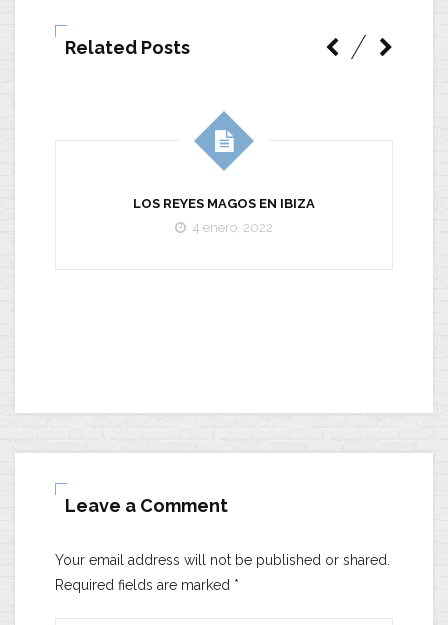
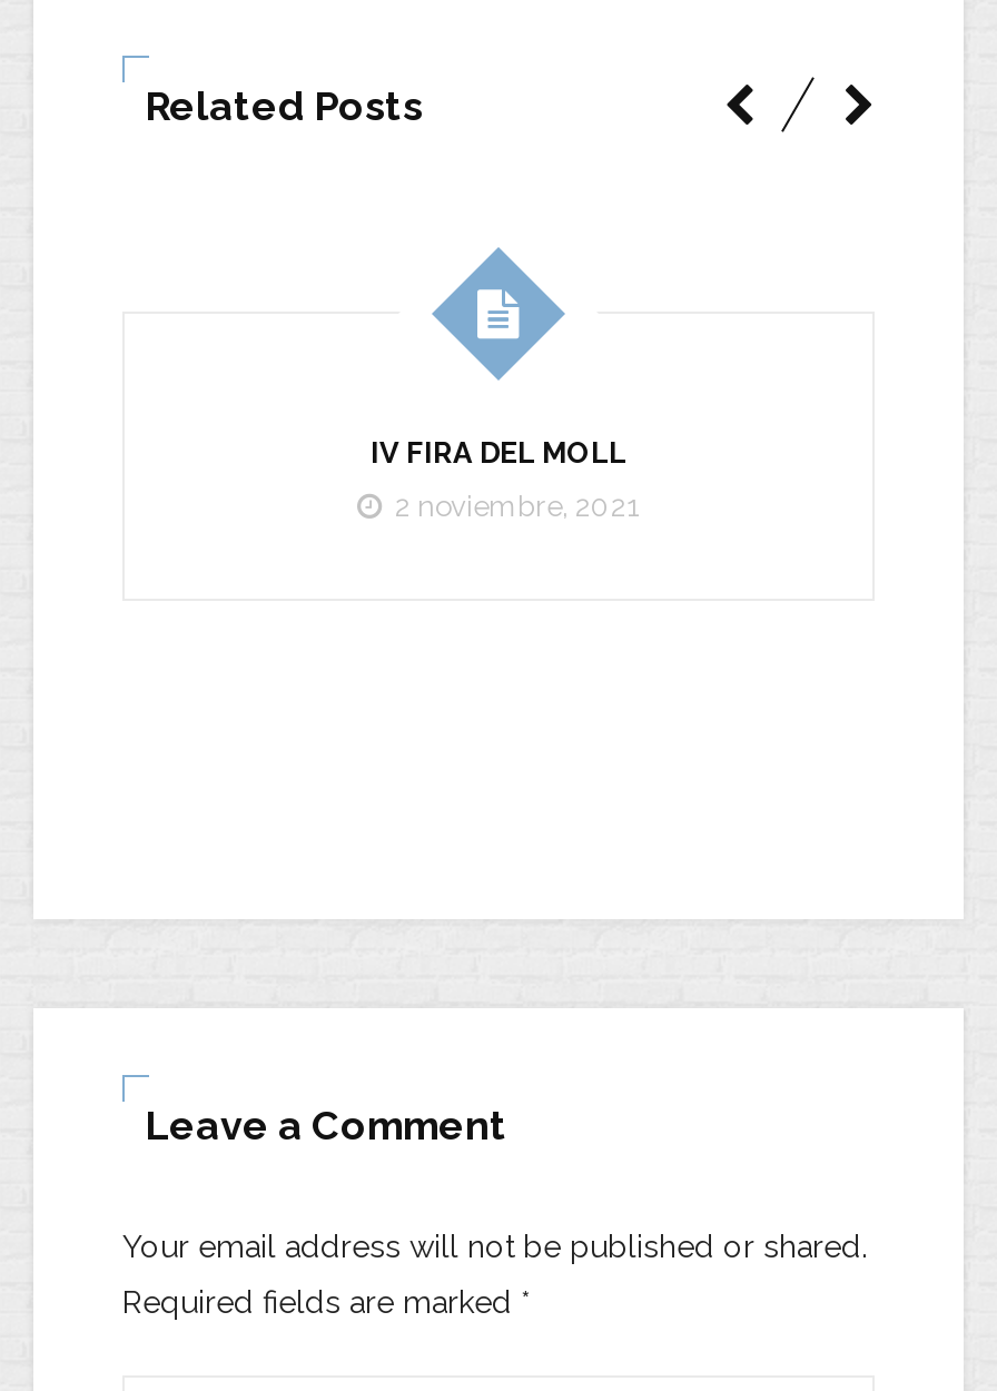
[133,196,315,211] LOS REYES MAGOS EN IBIZA -> [371,436,626,470] IV FIRA DEL MOLL
[192,220,273,235] 4 enero, 2022 -> [395,490,640,523] 2 noviembre, 2021

